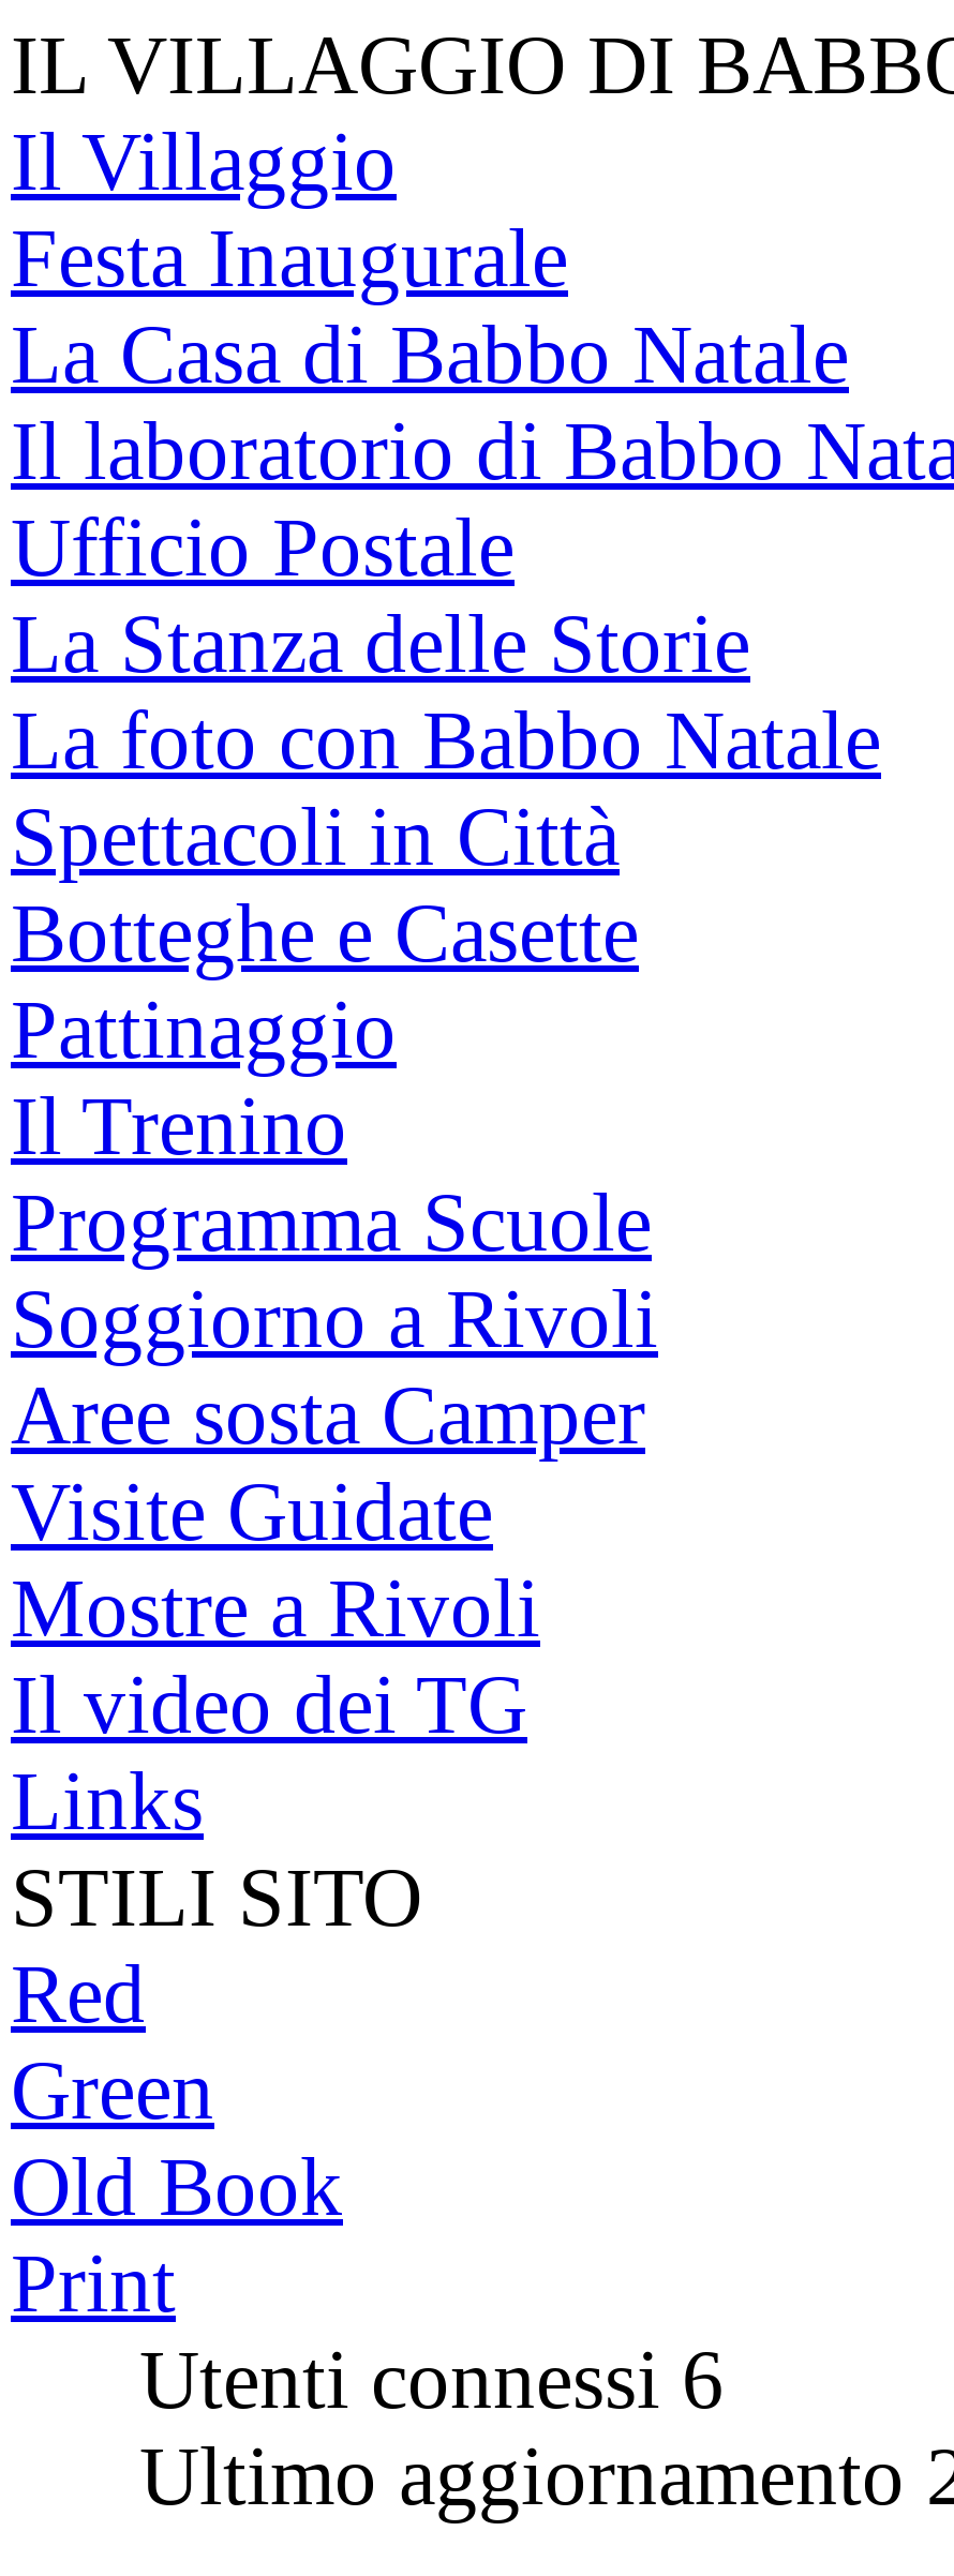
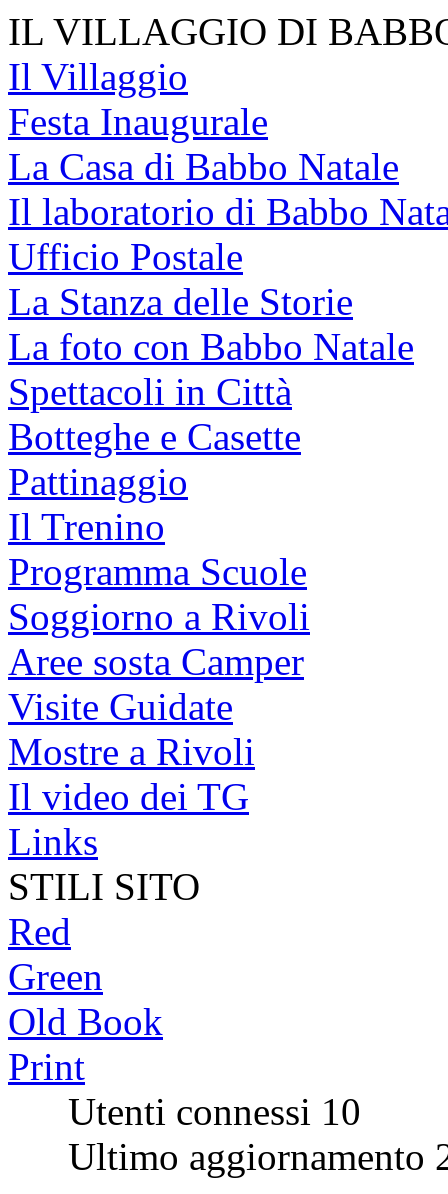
[11,2333,725,2425] Utenti connessi 6 -> [8,1090,361,1133] Utenti connessi 10

